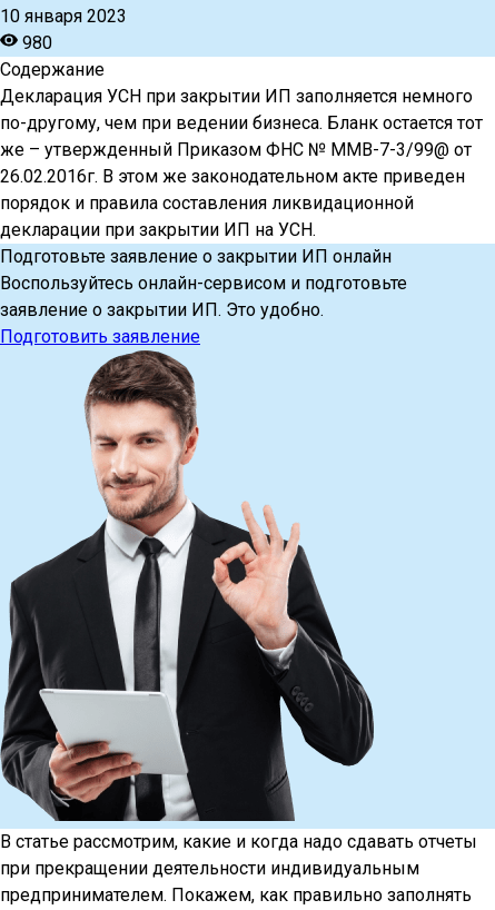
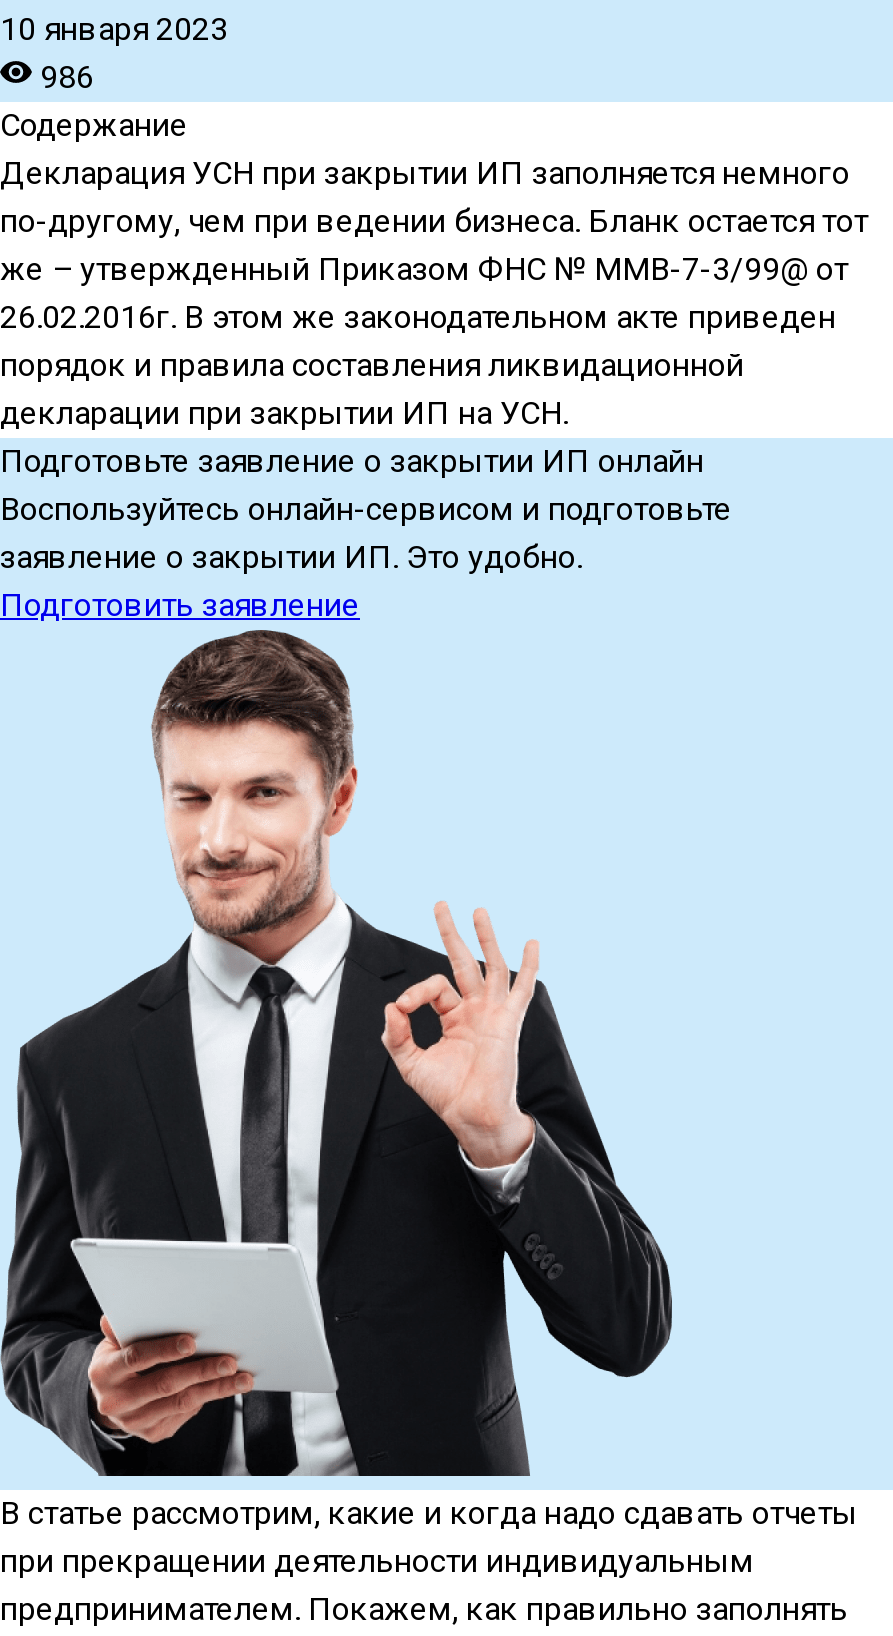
[22,32,52,53] 980 -> [40,58,94,96] 986

